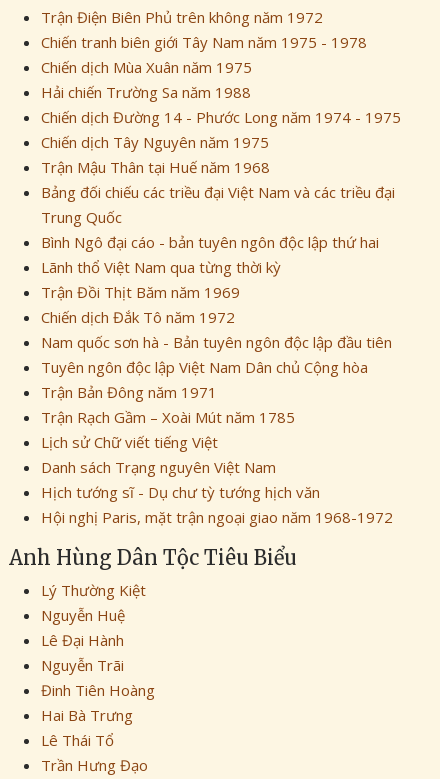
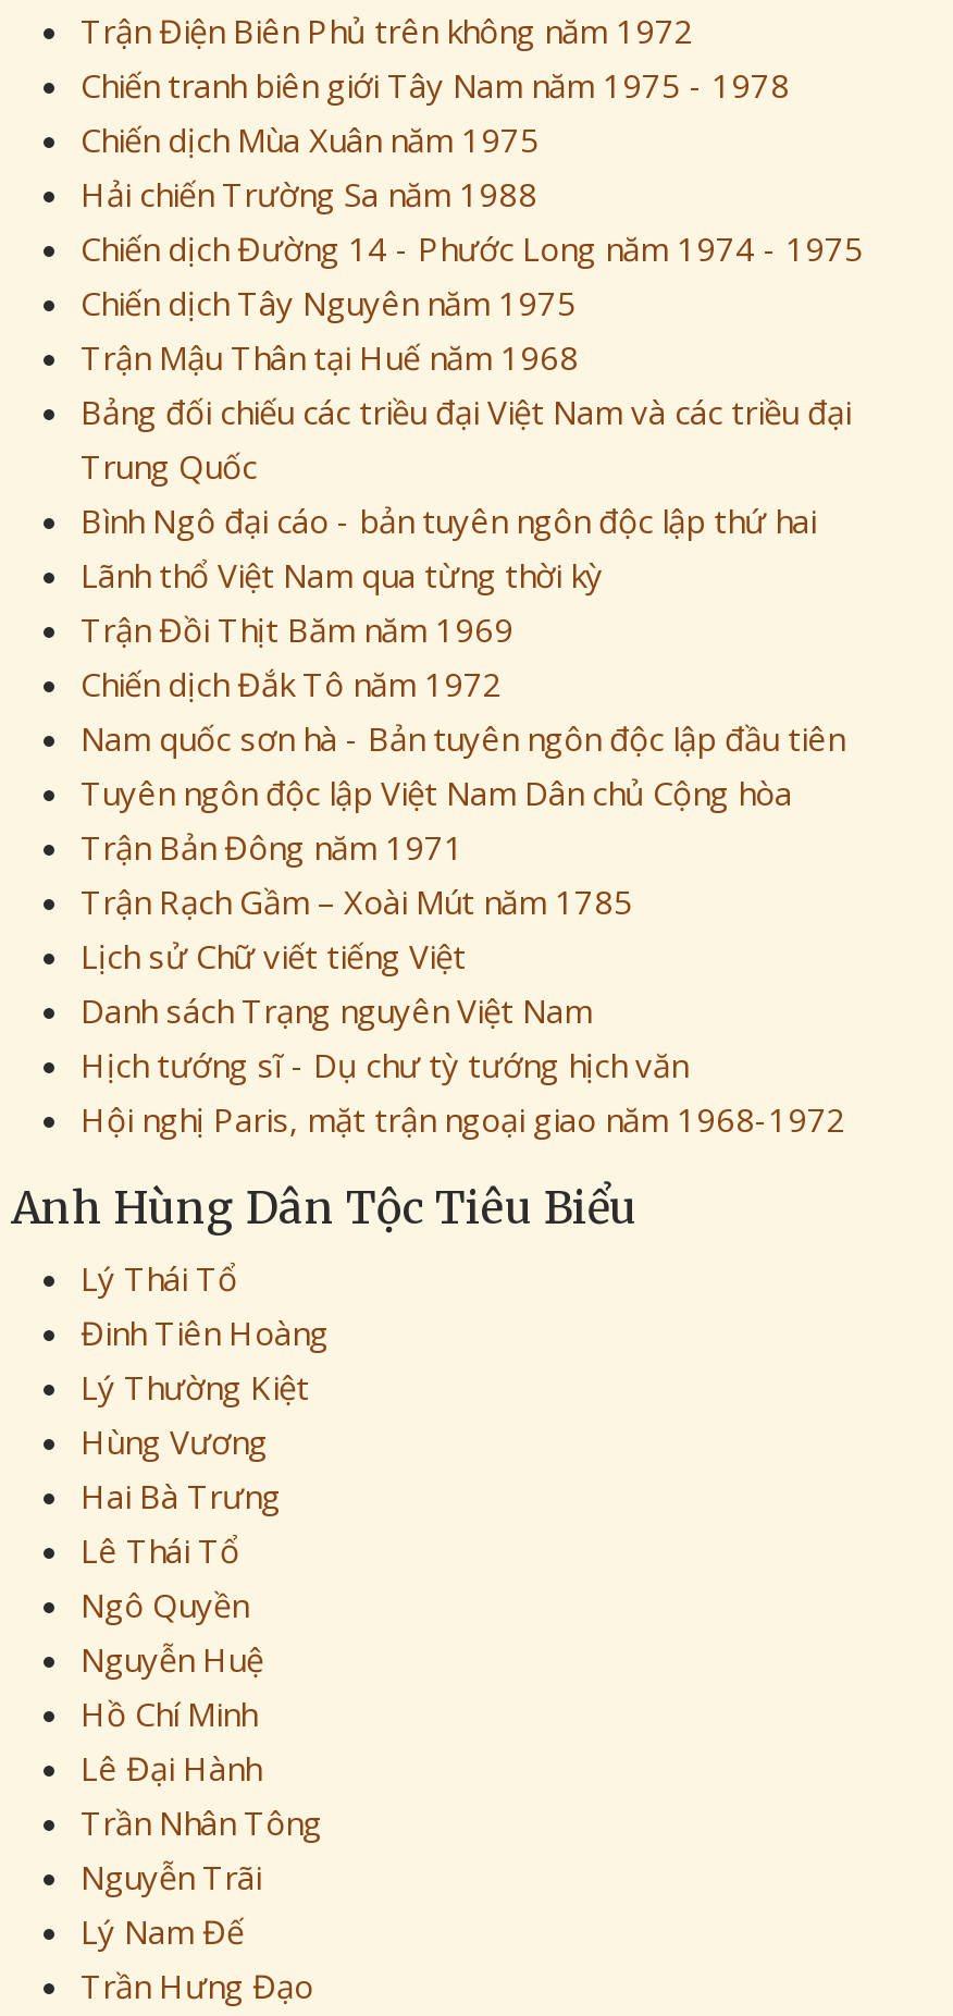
none -> [81,1257,237,1301] Lý Thái Tổ
moved [41,605,125,675] -> [81,1638,263,1899]: Nguyễn Huệ | Lê Đại Hành | Nguyễn Trãi
none -> [81,1420,268,1464] Hùng Vương
moved [41,680,155,700] -> [81,1311,329,1355]: Đinh Tiên Hoàng
moved [41,705,133,750] -> [81,1475,281,1573]: Hai Bà Trưng | Lê Thái Tổ
none -> [81,1584,322,1954] Ngô Quyền | Hồ Chí Minh | Trần Nhân Tông | Lý Nam Đế

